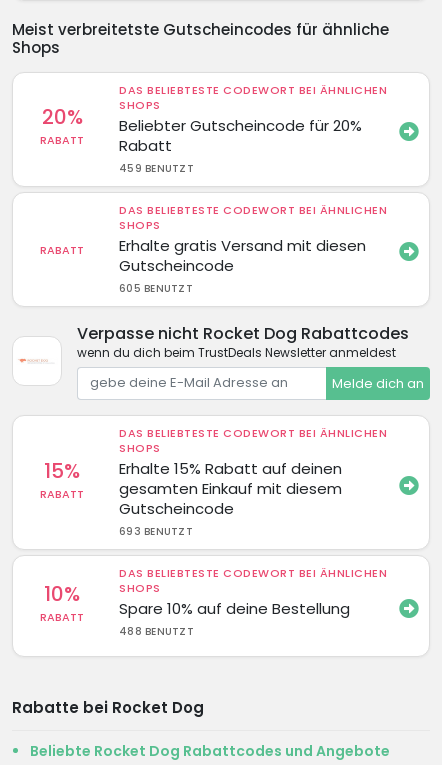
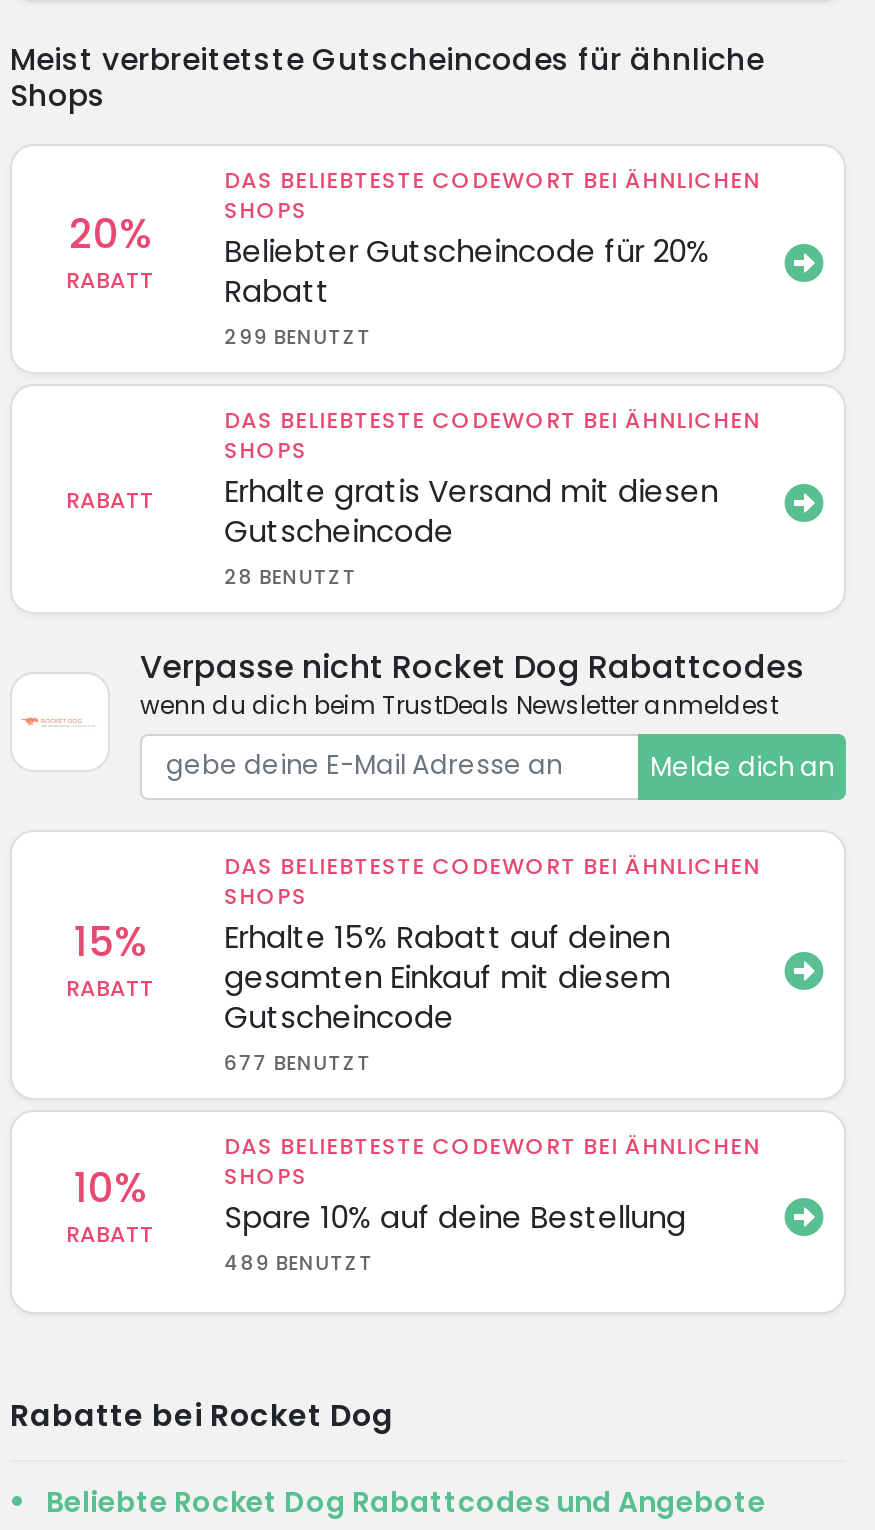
[119,160,194,175] 459 BENUTZT -> [224,321,372,351] 299 BENUTZT
[119,280,193,295] 605 BENUTZT -> [224,561,357,591] 28 BENUTZT
[119,524,193,539] 693 BENUTZT -> [224,1048,372,1078] 677 BENUTZT
[119,624,194,639] 488 BENUTZT -> [224,1248,374,1278] 489 BENUTZT

